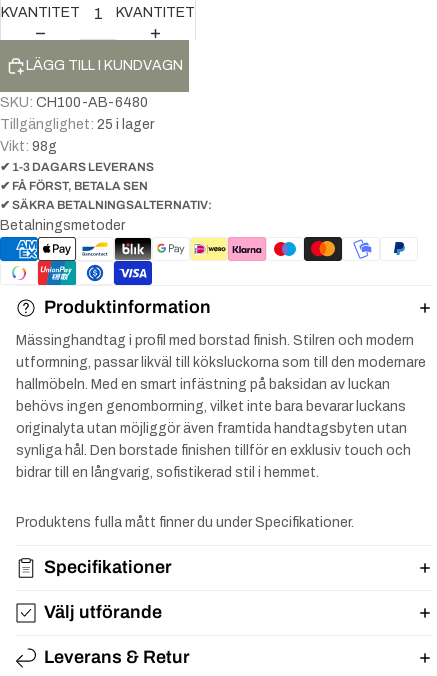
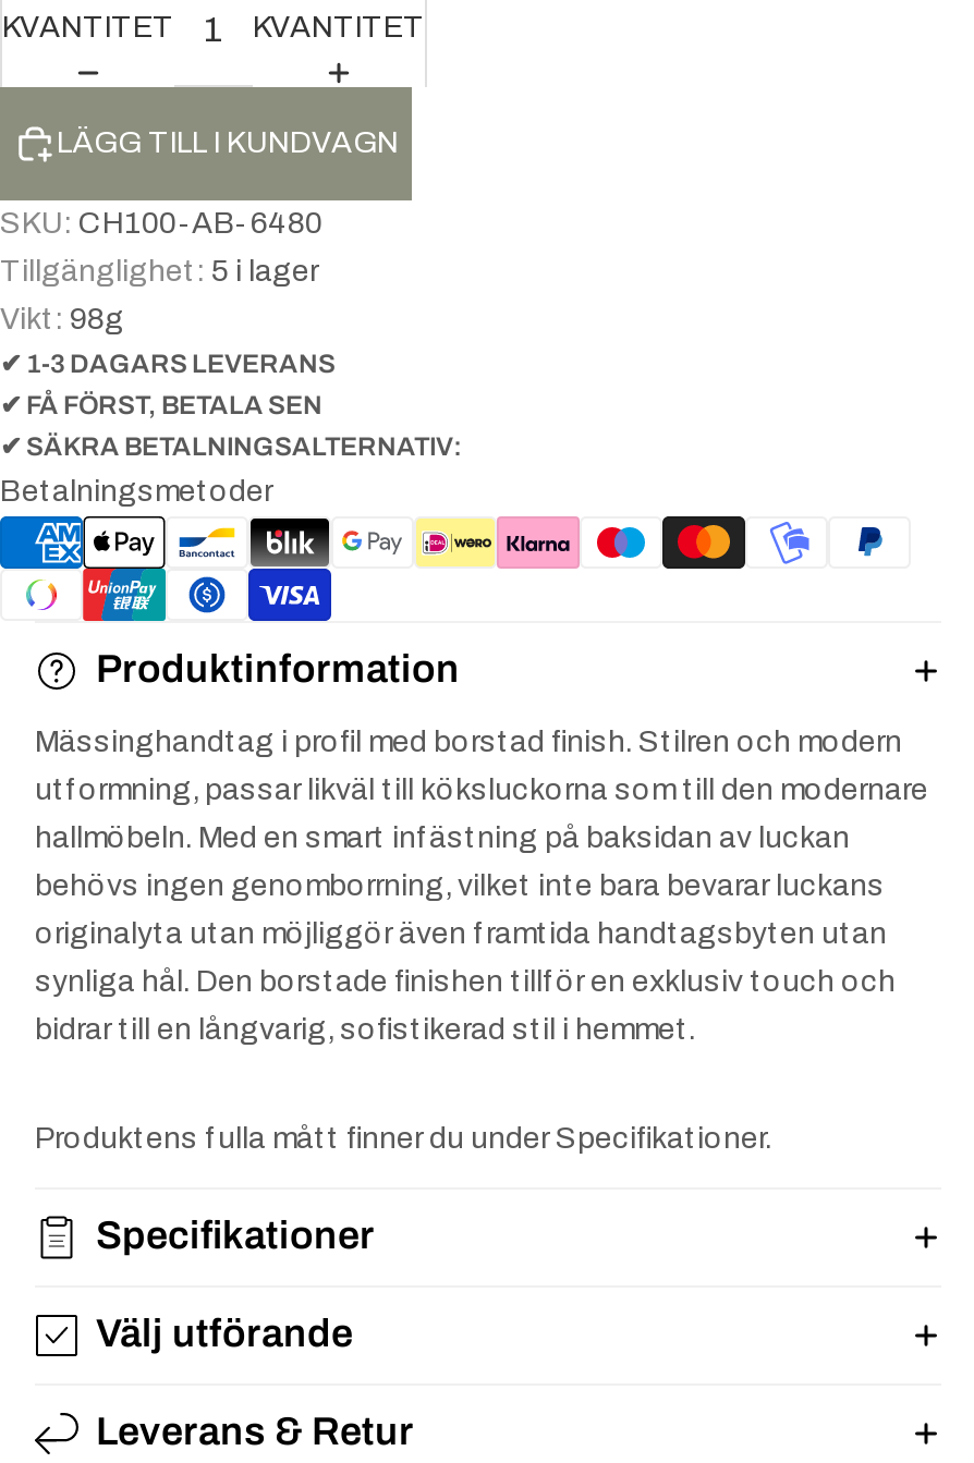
[0,116,154,131] Tillgänglighet: 25 i lager -> [0,254,318,286] Tillgänglighet: 5 i lager

